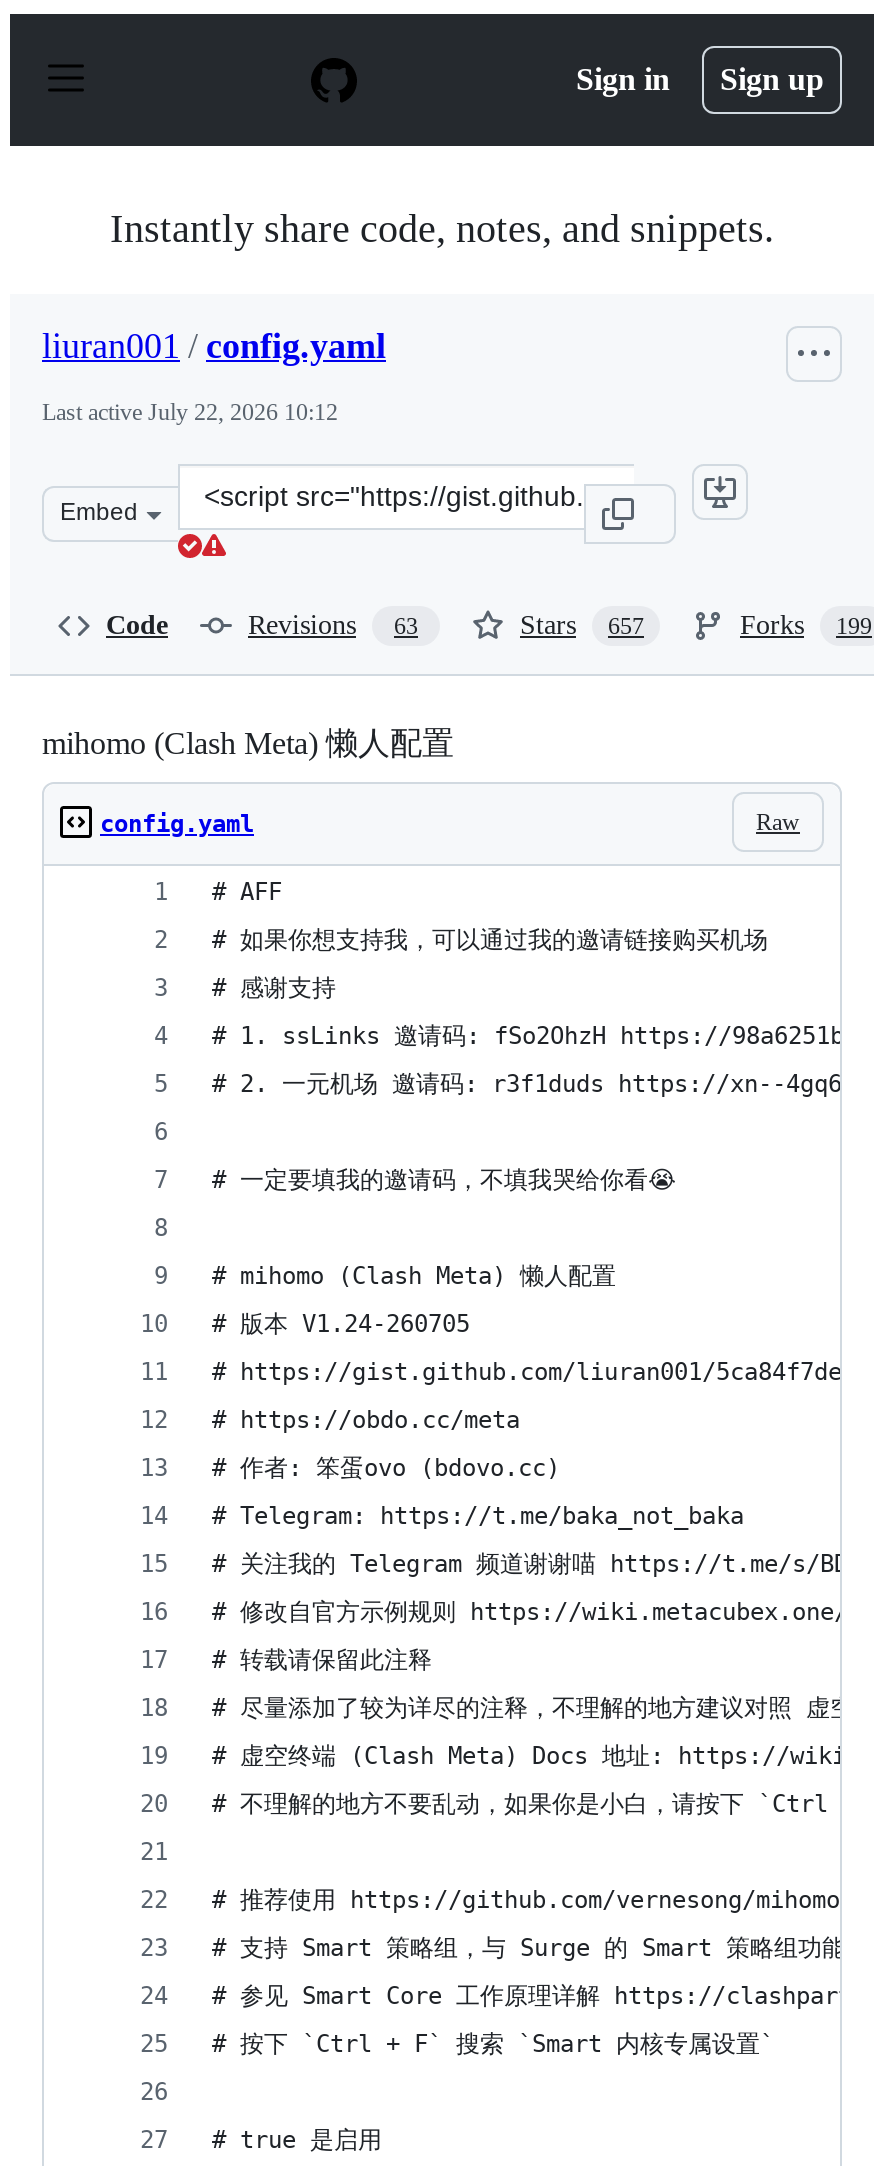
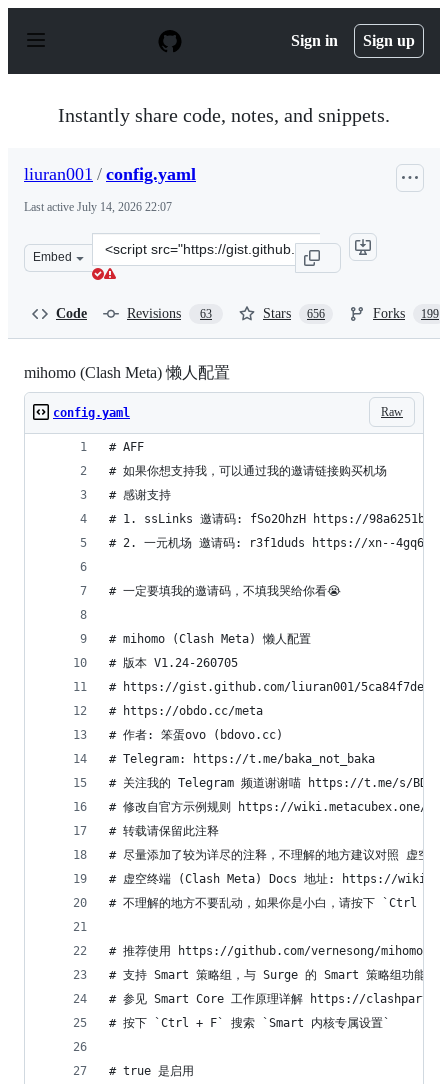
[42,398,338,426] Last active July 22, 2026 10:12 -> [24,200,172,214] Last active July 14, 2026 22:07
[520,610,644,640] Stars 657 -> [263,306,325,321] Stars 656

